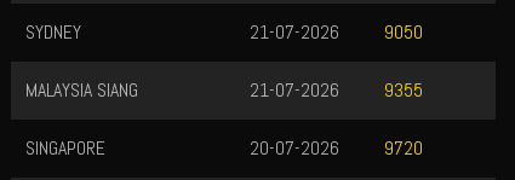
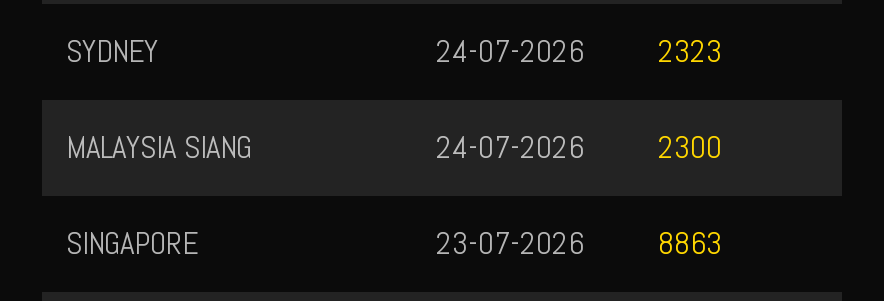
[250,20,339,44] 21-07-2026 -> [436,31,584,71] 24-07-2026
[384,21,423,45] 9050 -> [658,32,722,72] 2323
[250,78,339,102] 21-07-2026 -> [436,127,584,167] 24-07-2026
[384,79,423,103] 9355 -> [658,128,722,168] 2300
[250,136,339,160] 20-07-2026 -> [436,223,584,263] 23-07-2026
[384,137,423,161] 9720 -> [658,224,722,264] 8863

